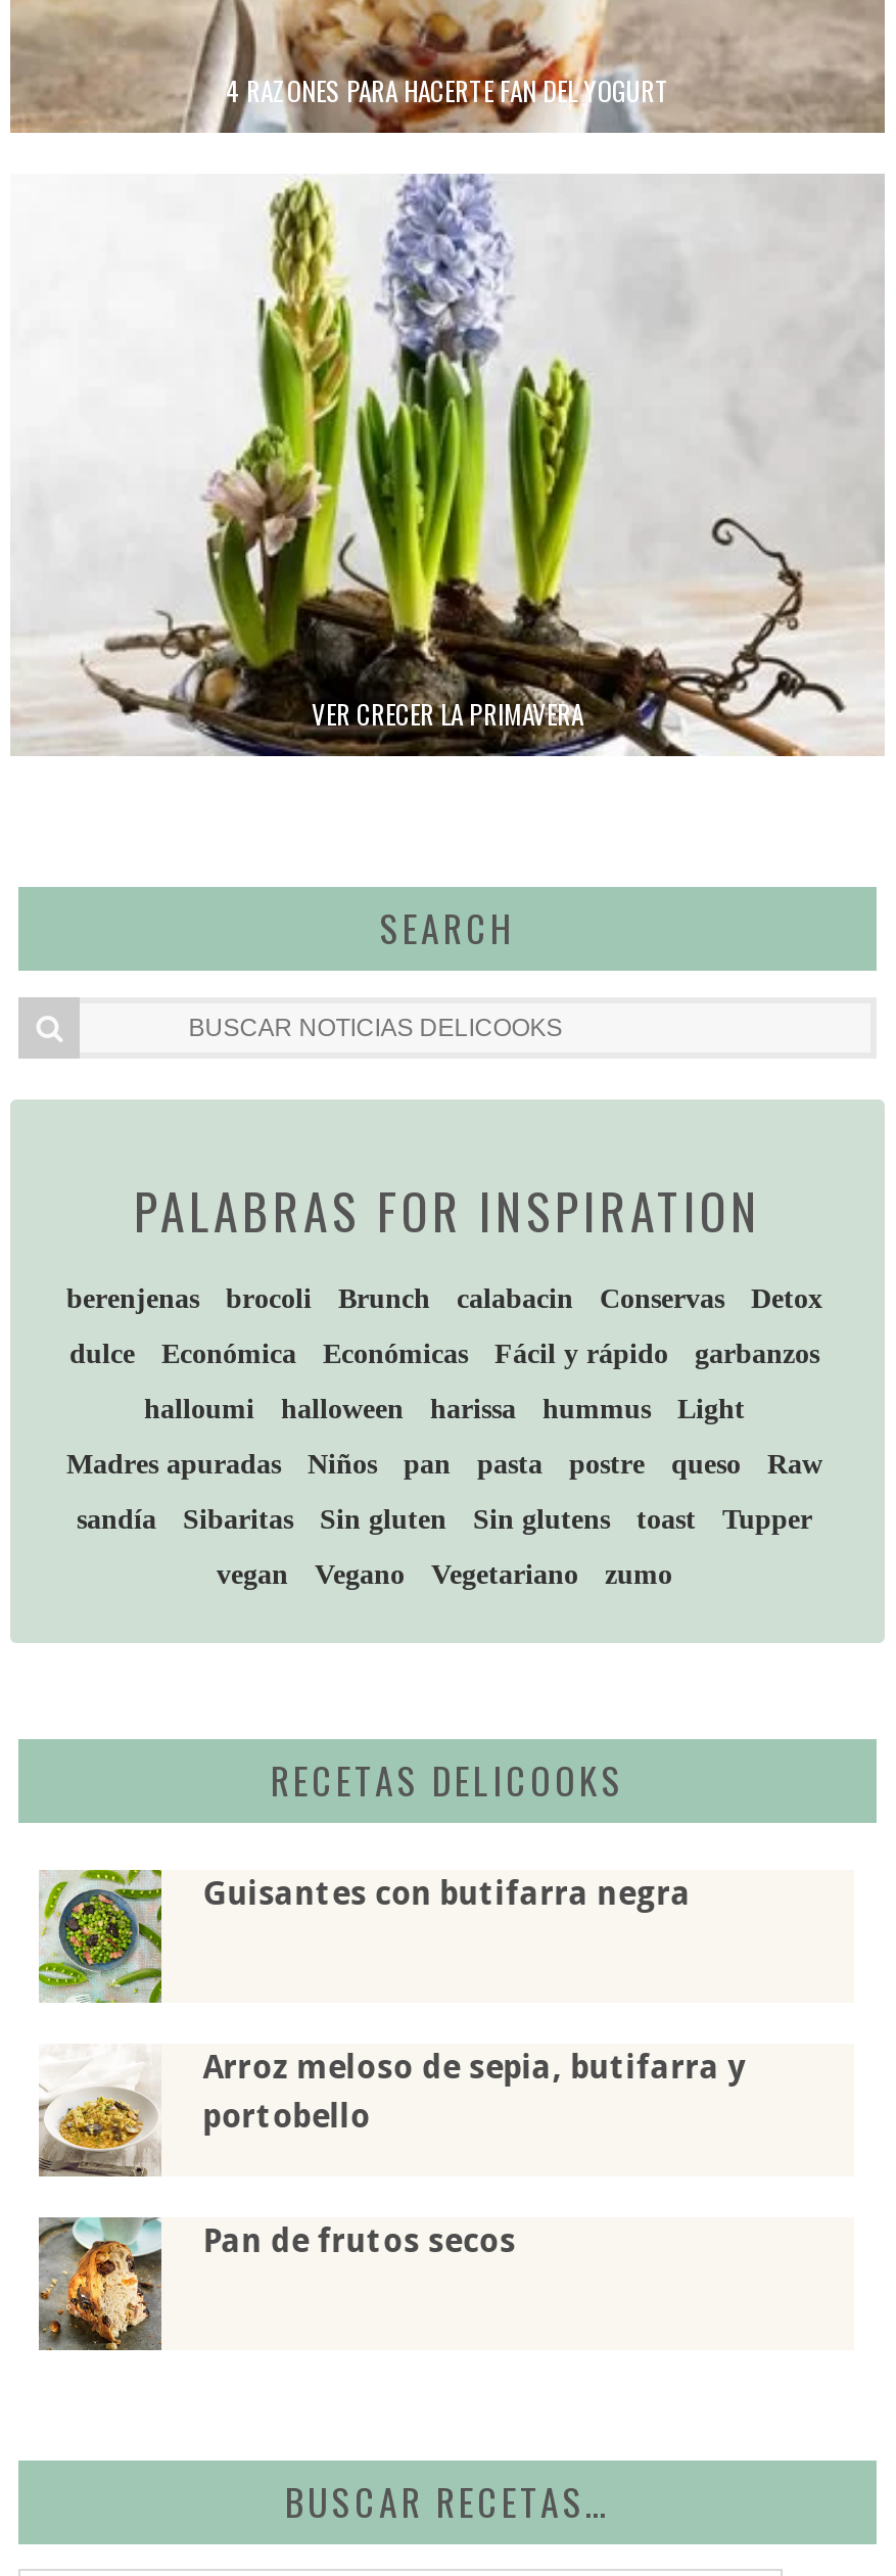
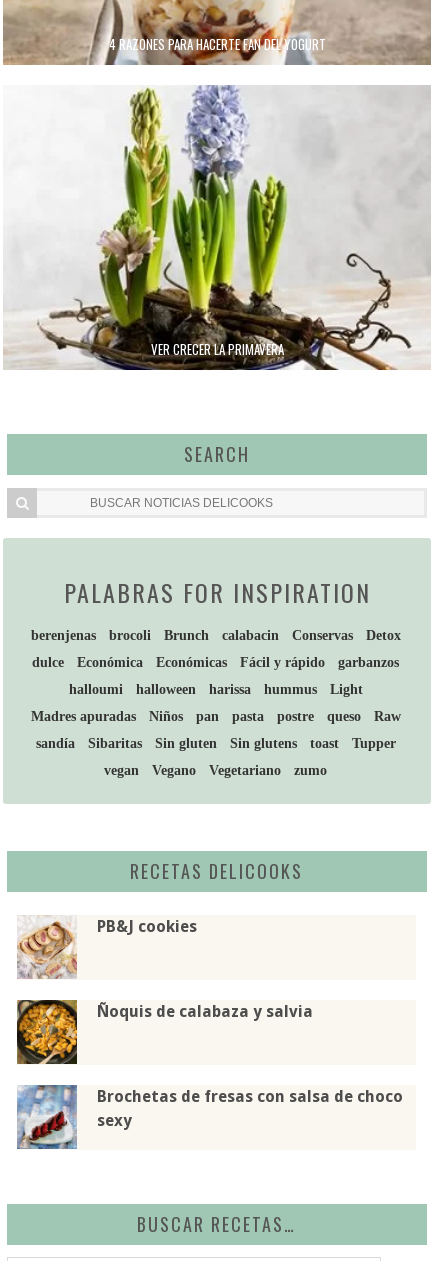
[37,1868,691,2005] [image] | Guisantes con butifarra negra -> [17,915,197,980] [image] | PB&J cookies
[39,2044,746,2176] [image] | Arroz meloso de sepia, butifarra y | portobello -> [16,999,313,1065] [image] | Ñoquis de calabaza y salvia
[37,2217,516,2350] [image] | Pan de frutos secos -> [17,1085,403,1149] [image] | Brochetas de fresas con salsa de choco | sexy

